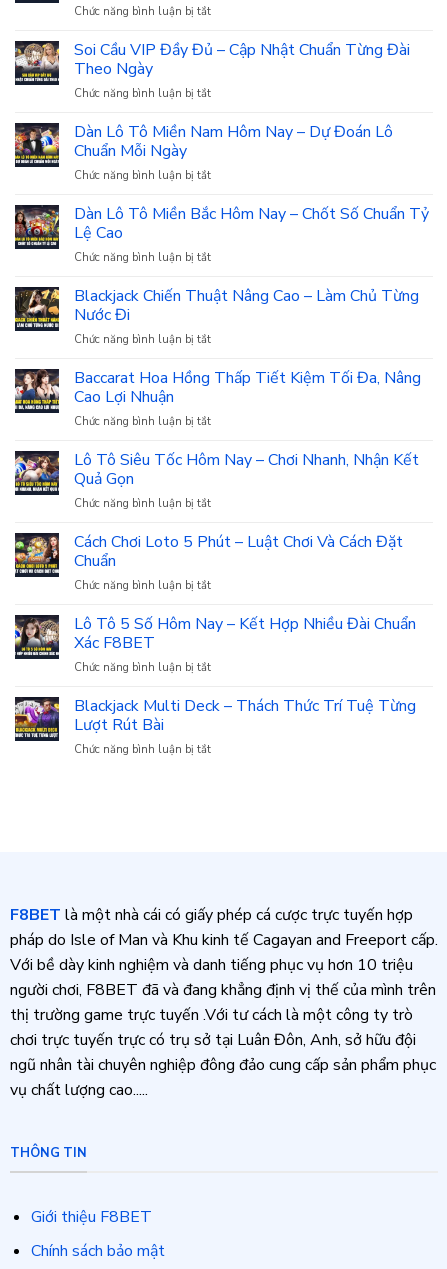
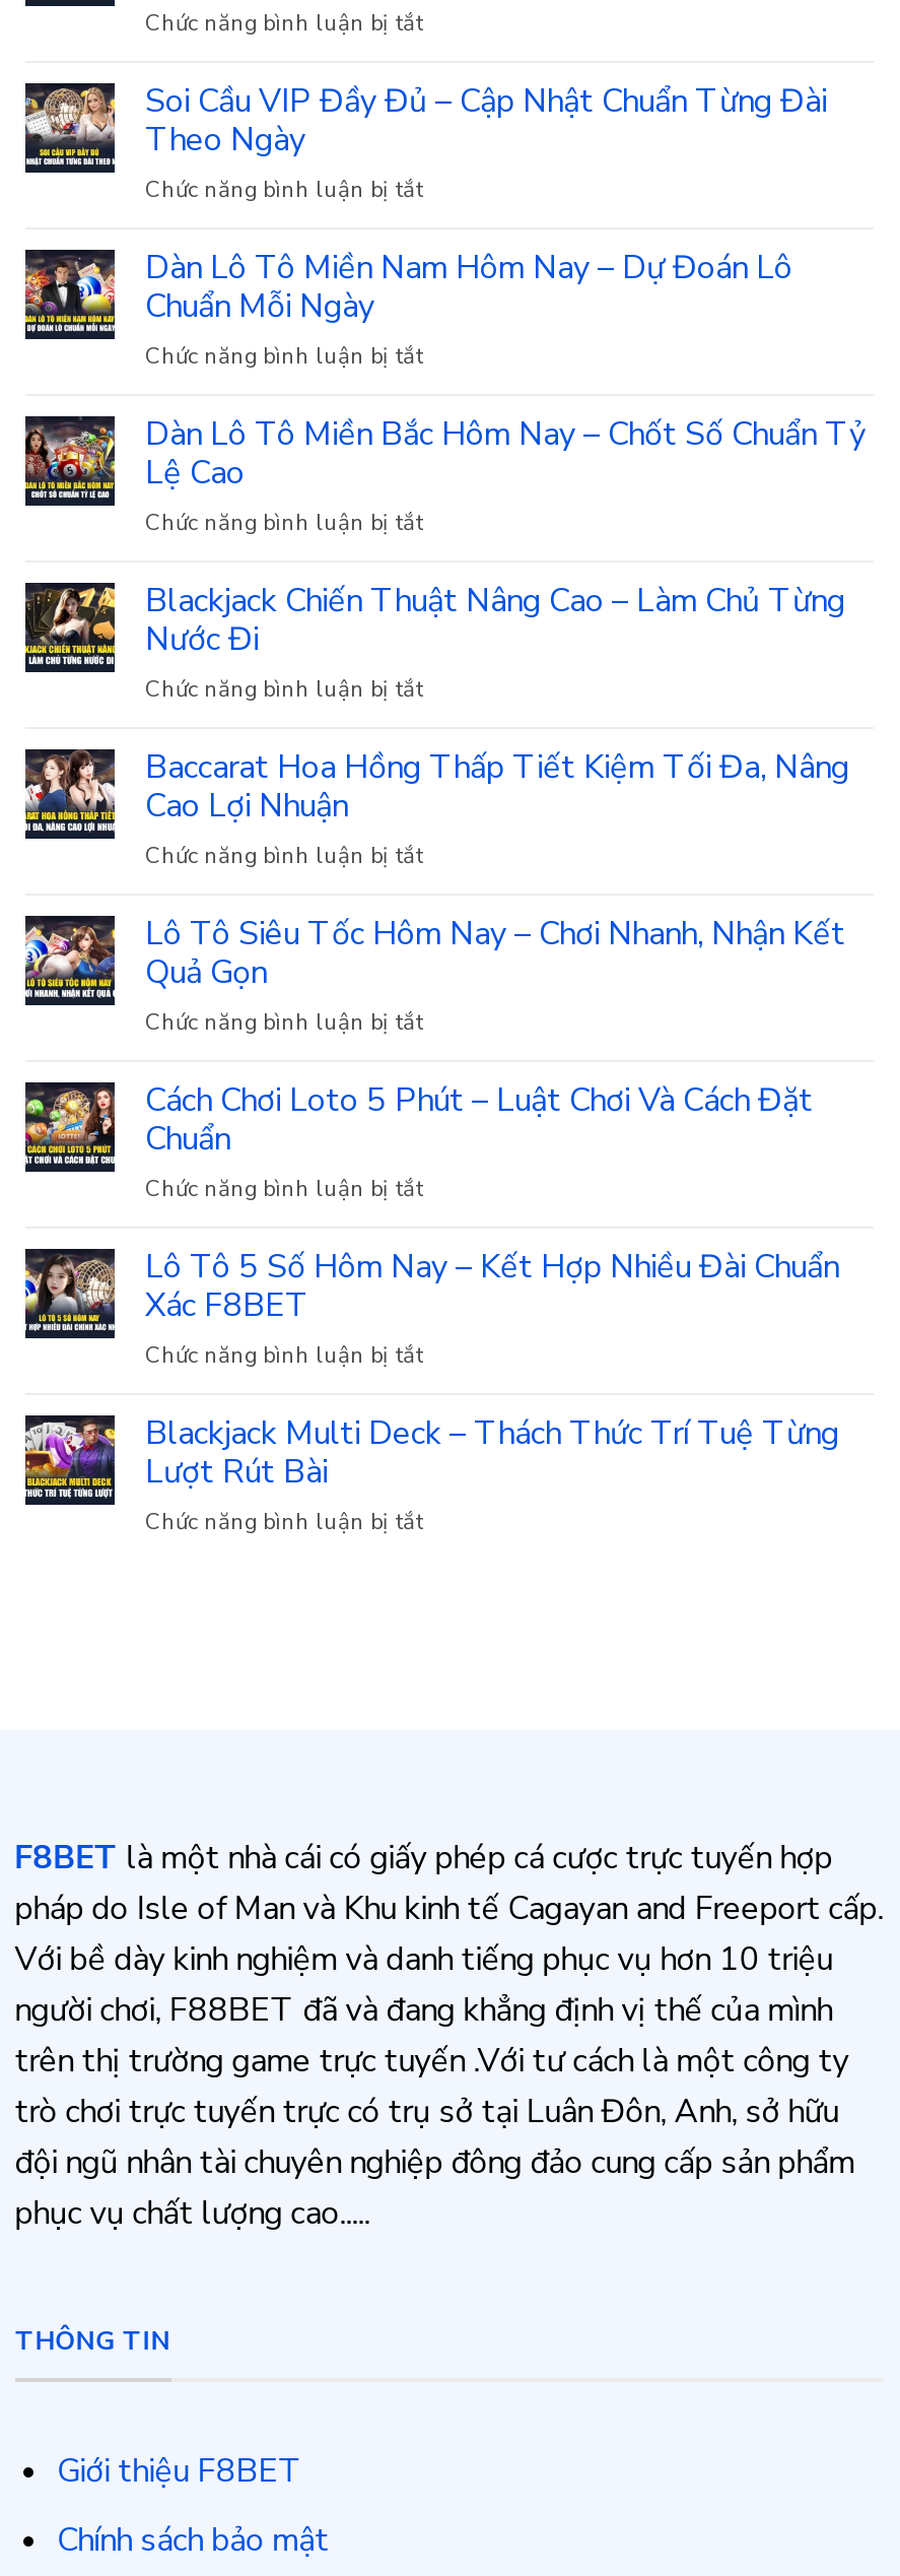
[10,979,436,1101] người chơi, F8BET đã và đang khẳng định vị thế của mình trên | thị trường game trực tuyến .Với tư cách là một công ty trò | chơi trực tuyến trực có trụ sở tại Luân Đôn, Anh, sở hữu đội | ngũ nhân tài chuyên nghiệp đông đảo cung cấp sản phẩm phục | vụ chất lượng cao..... -> [15,1987,855,2235] người chơi, F88BET đã và đang khẳng định vị thế của mình | trên thị trường game trực tuyến .Với tư cách là một công ty | trò chơi trực tuyến trực có trụ sở tại Luân Đôn, Anh, sở hữu | đội ngũ nhân tài chuyên nghiệp đông đảo cung cấp sản phẩm | phục vụ chất lượng cao.....

